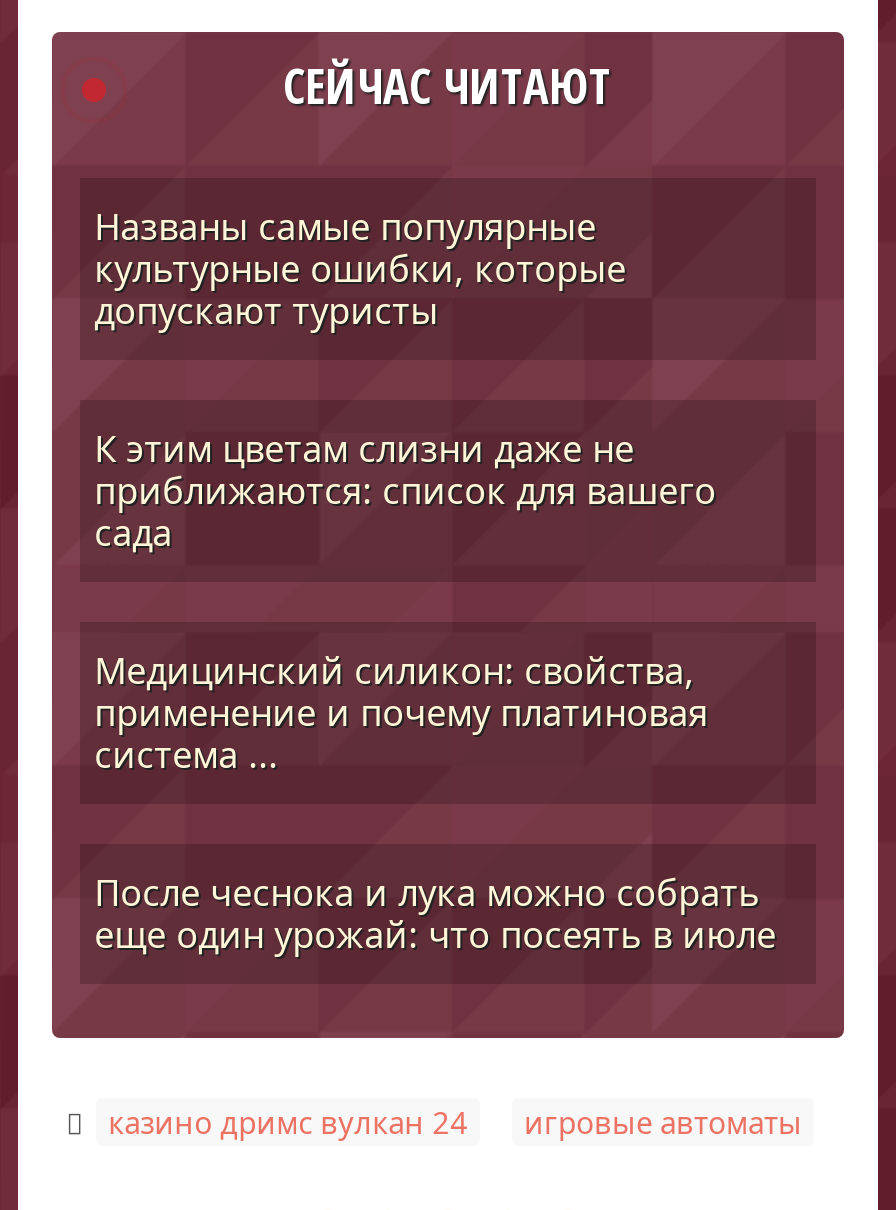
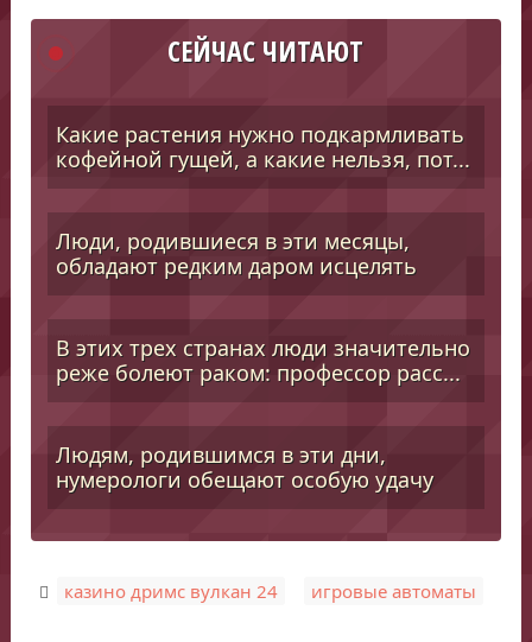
[94,203,626,335] Названы самые популярные | культурные ошибки, которые | допускают туристы -> [56,119,470,173] Какие растения нужно подкармливать | кофейной гущей, а какие нельзя, пот...
[94,425,716,557] К этим цветам слизни даже не | приближаются: список для вашего | сада -> [56,226,417,279] Люди, родившиеся в эти месяцы, | обладают редким даром исцелять
[94,647,708,779] Медицинский силикон: свойства, | применение и почему платиновая | система ... -> [56,333,470,386] В этих трех странах люди значительно | реже болеют раком: профессор расс...
[94,869,776,959] После чеснока и лука можно собрать | еще один урожай: что посеять в июле -> [56,440,434,493] Людям, родившимся в эти дни, | нумерологи обещают особую удачу

